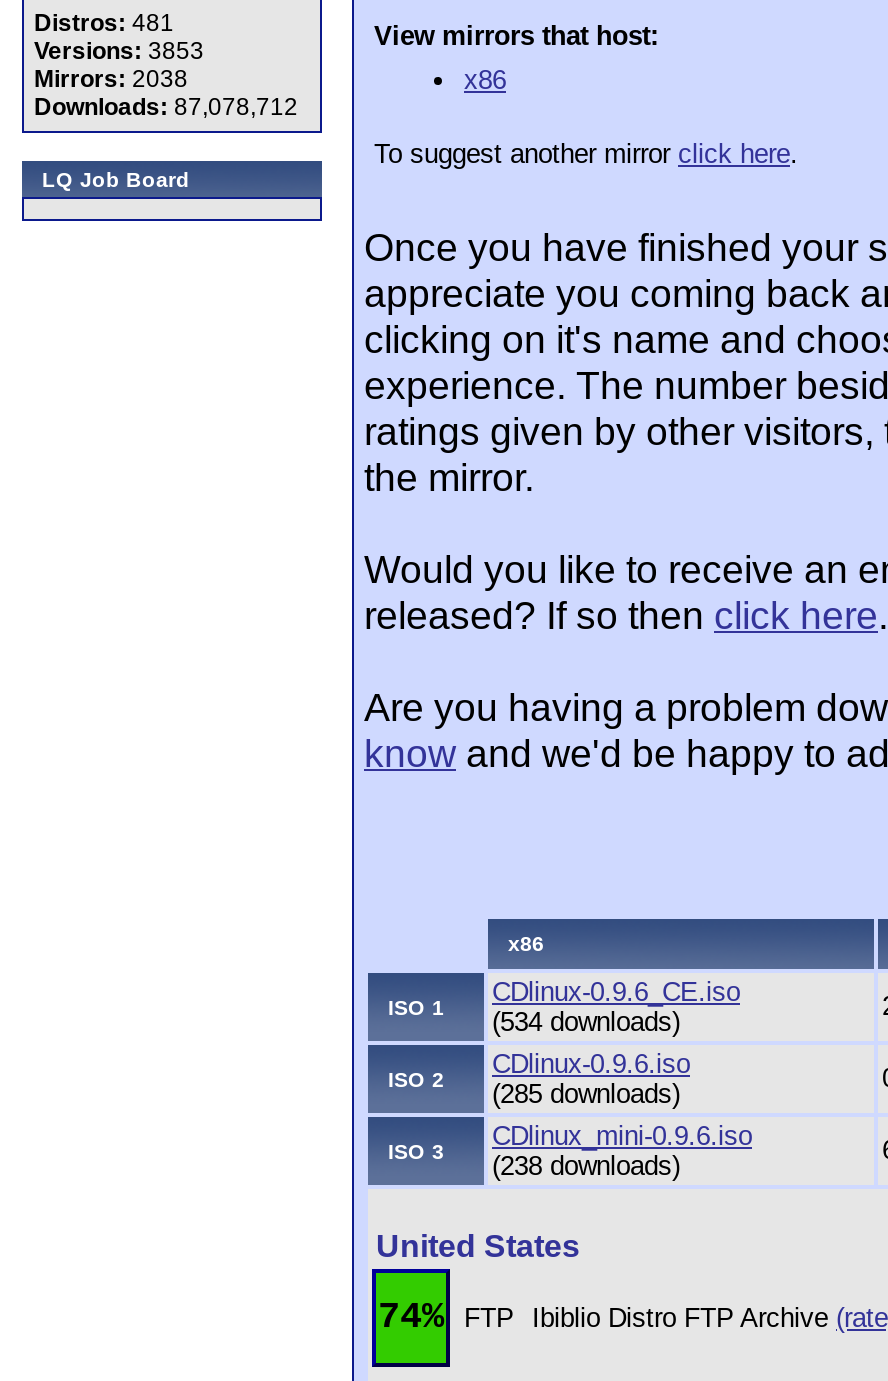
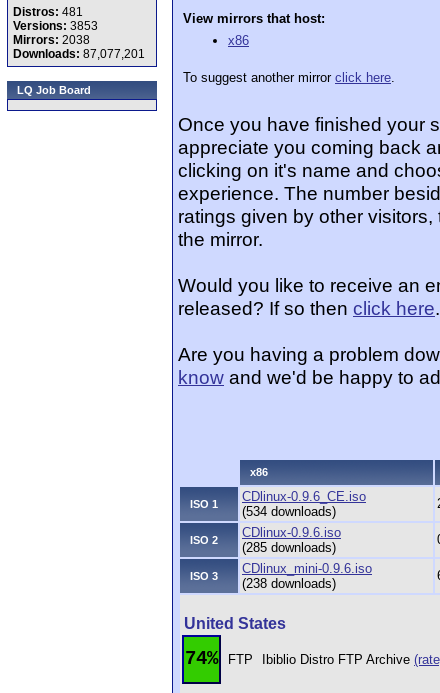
[34,93,298,121] Downloads: 87,078,712 -> [13,47,145,61] Downloads: 87,077,201

